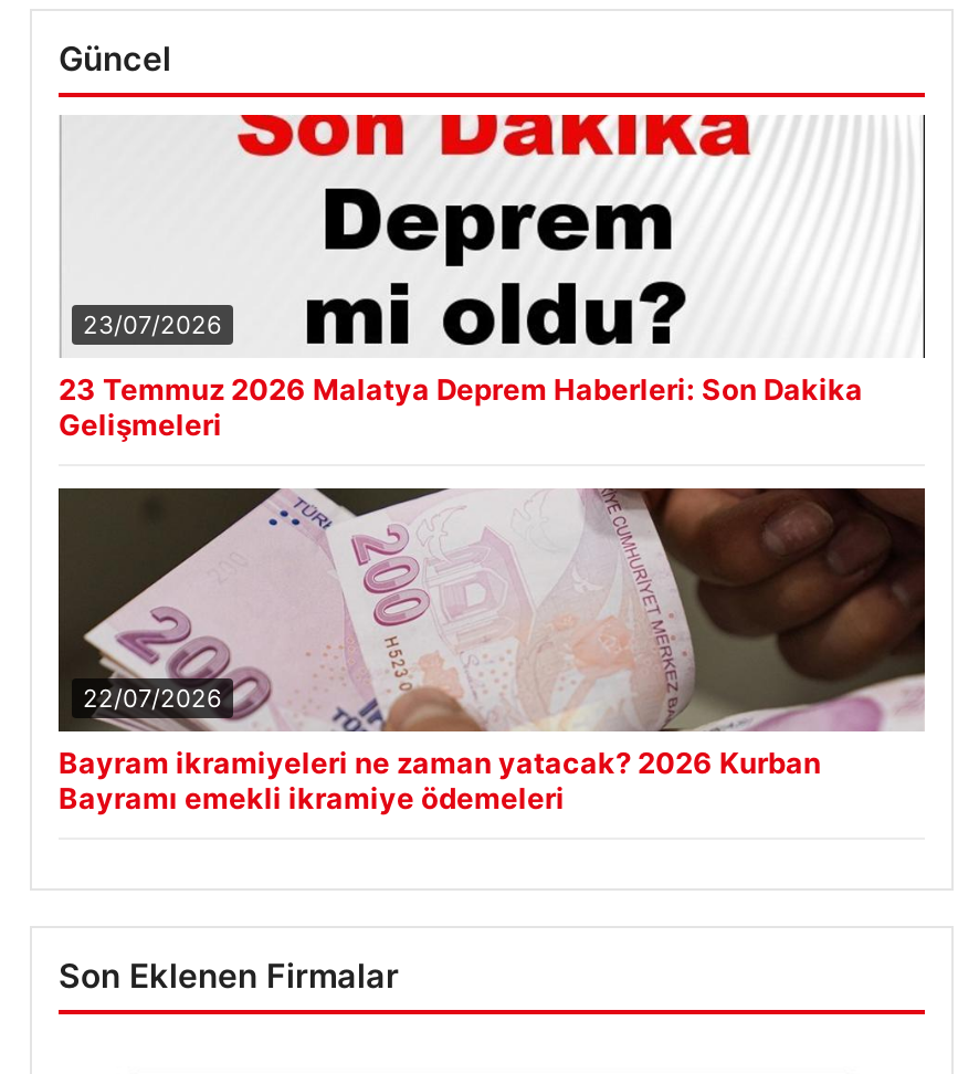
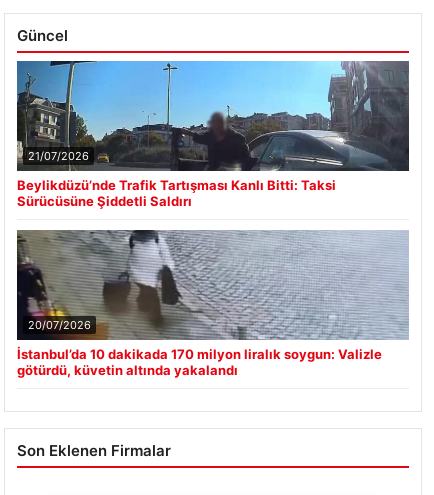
[59,113,923,358] [image] | 23/07/2026 -> [16,60,409,172] [image] | 21/07/2026
[59,371,863,442] 23 Temmuz 2026 Malatya Deprem Haberleri: Son Dakika | Gelişmeleri -> [17,177,336,209] Beylikdüzü’nde Trafik Tartışması Kanlı Bitti: Taksi | Sürücüsüne Şiddetli Saldırı
[61,486,927,727] [image] | 22/07/2026 -> [17,229,409,339] [image] | 20/07/2026
[59,744,821,815] Bayram ikramiyeleri ne zaman yatacak? 2026 Kurban | Bayramı emekli ikramiye ödemeleri -> [17,346,382,378] İstanbul’da 10 dakikada 170 milyon liralık soygun: Valizle | götürdü, küvetin altında yakalandı

